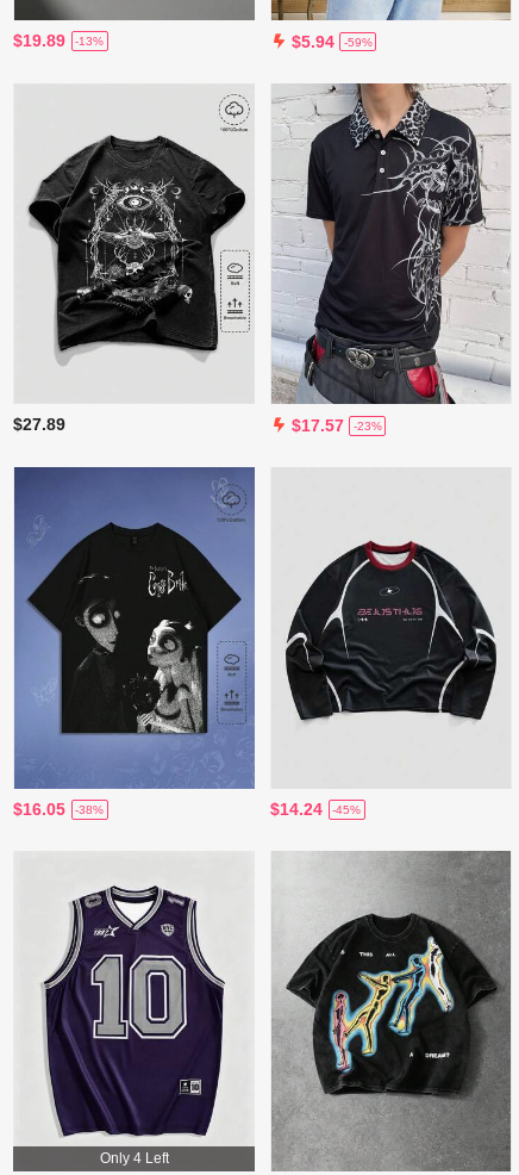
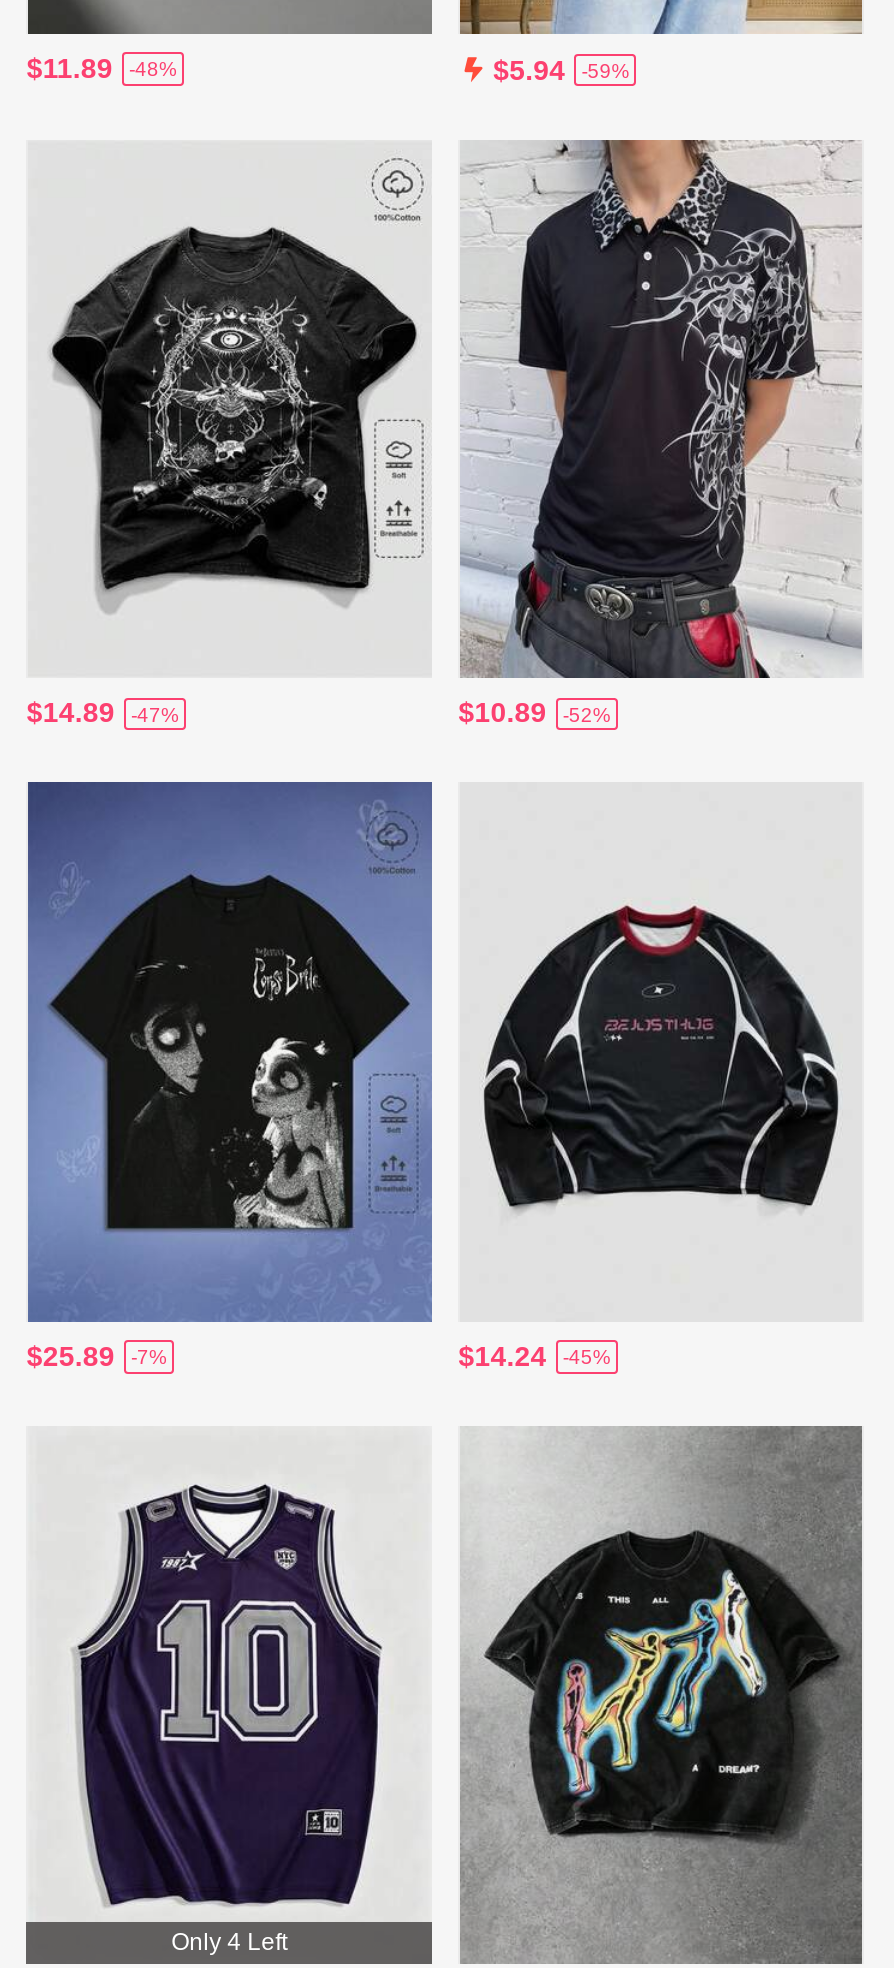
[13,31,66,50] $19.89 -> [27,52,113,84] $11.89
[76,35,104,48] -13% -> [129,58,177,80] -48%
[13,415,382,435] $27.89 | $17.57 | -23% -> [27,697,611,729] $14.89 | -47% | $10.89 | -52%
[13,799,104,818] $16.05 | -38% -> [27,1340,167,1372] $25.89 | -7%

